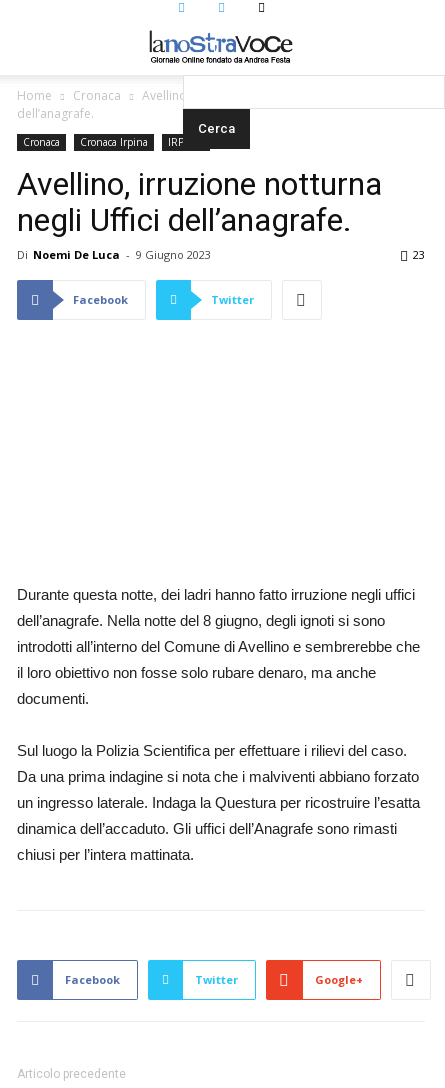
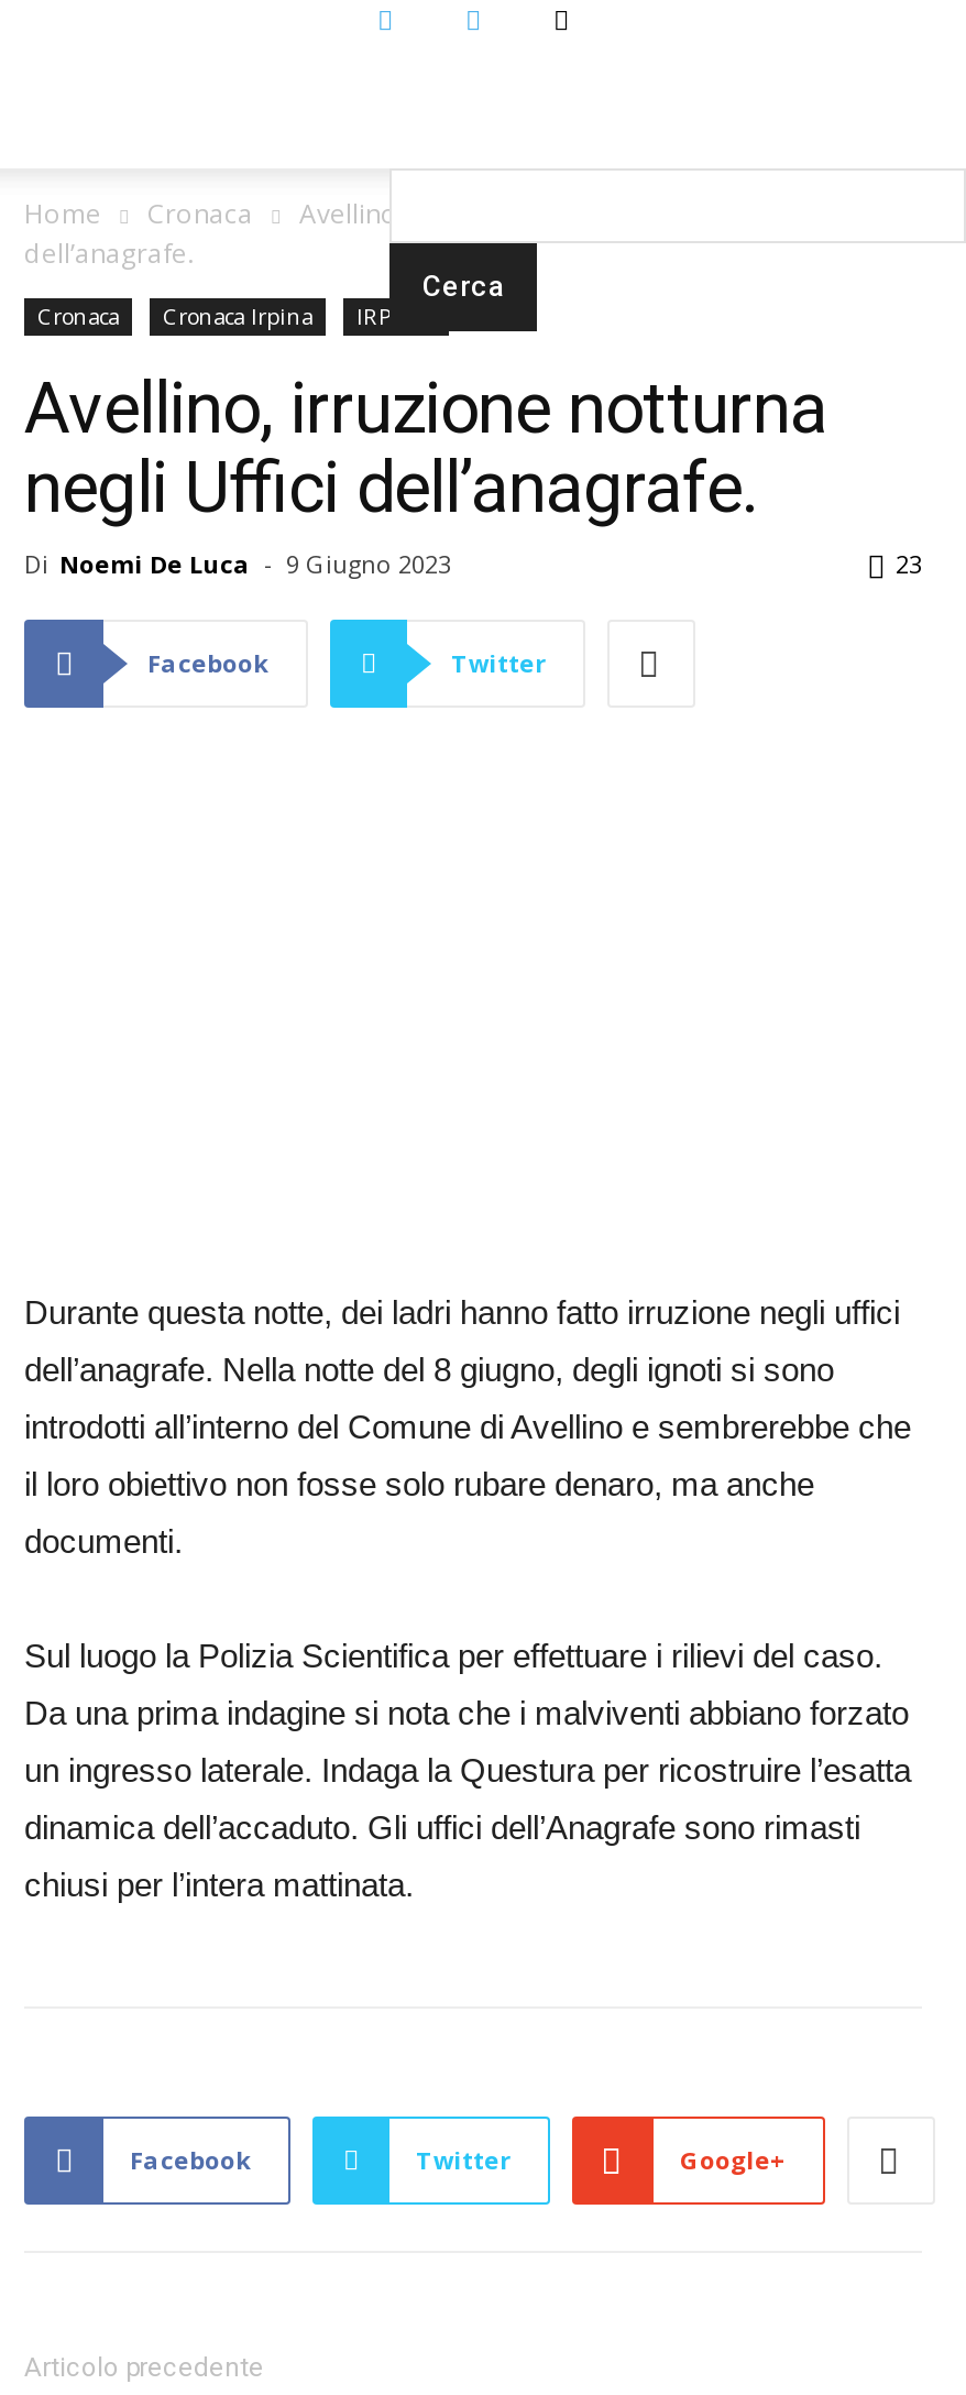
[149,30,293,64] [image] -> none

